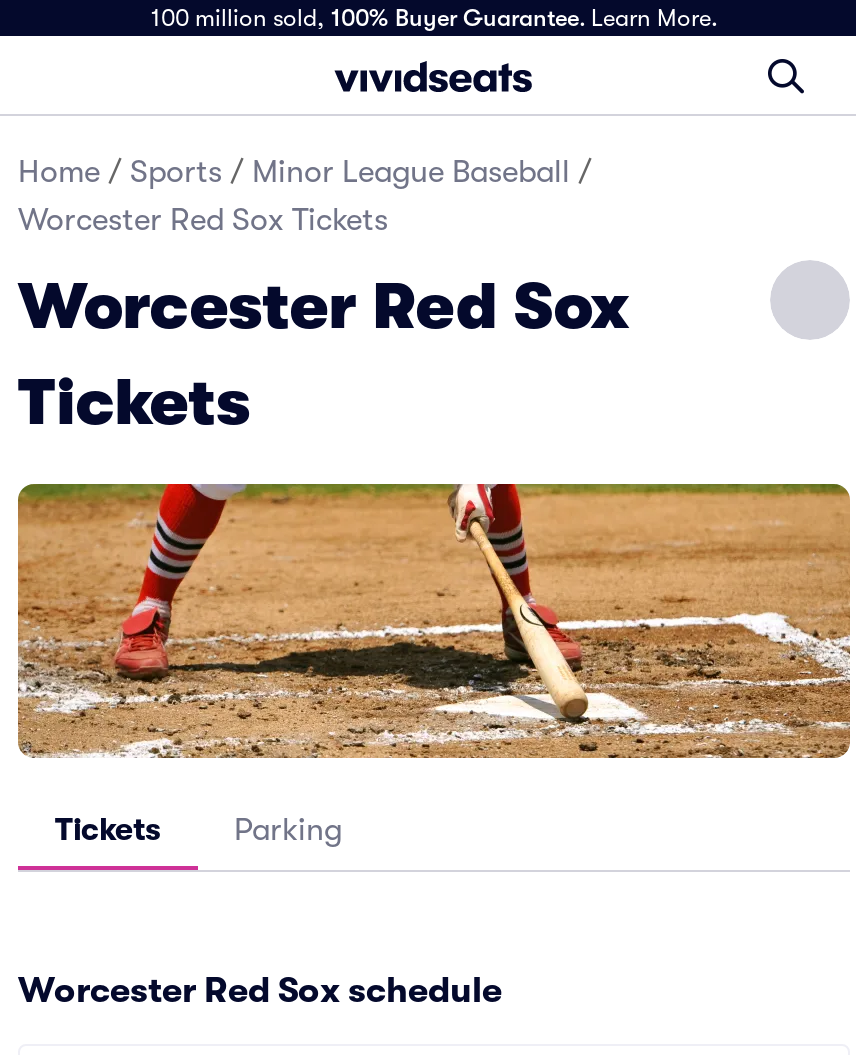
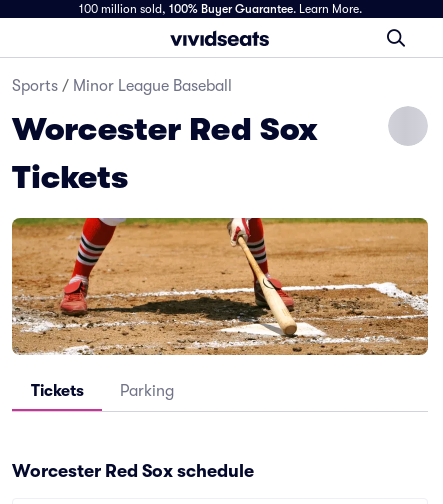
[18,154,592,238] Home / Sports / Minor League Baseball / | Worcester Red Sox Tickets -> [12,77,232,95] Sports / Minor League Baseball

